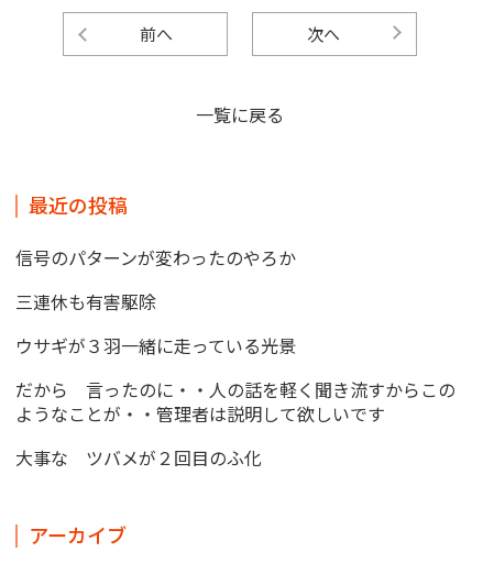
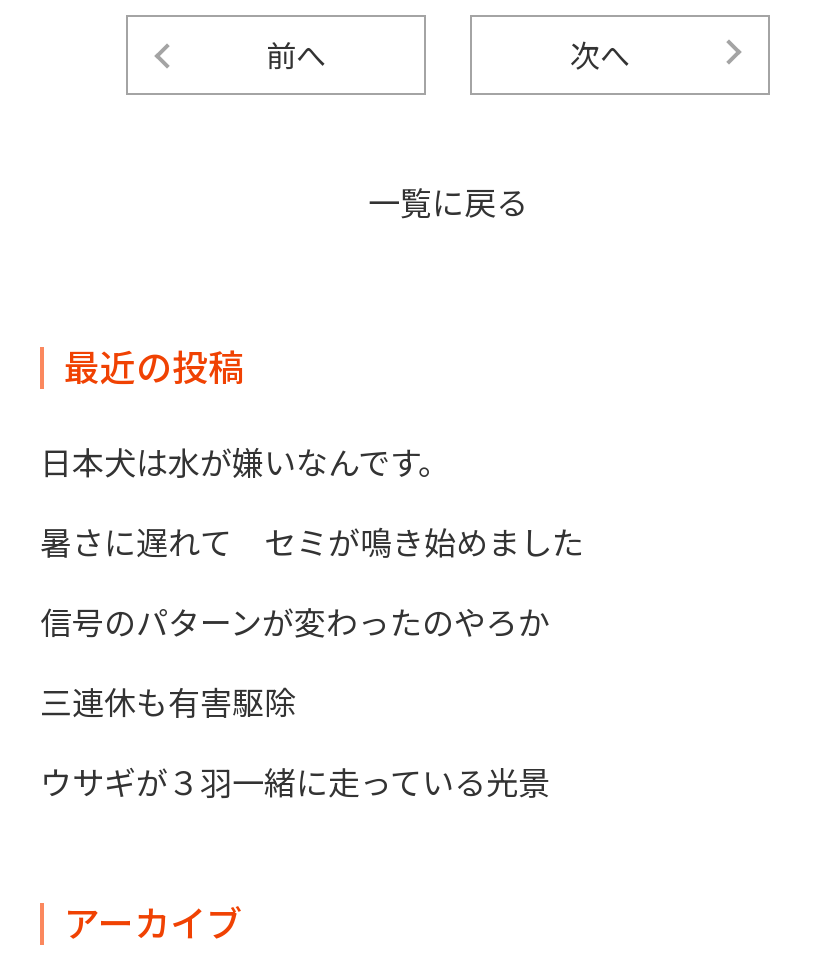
none -> [40,437,584,565] 日本犬は水が嫌いなんです。 | 暑さに遅れて セミが鳴き始めました
moved [15,244,296,358] -> [40,597,550,805]: 信号のパターンが変わったのやろか | 三連休も有害駆除 | ウサギが３羽一緒に走っている光景
[15,376,455,471] だから 言ったのに・・人の話を軽く聞き流すからこの | ようなことが・・管理者は説明して欲しいです | 大事な ツバメが２回目のふ化 -> none

